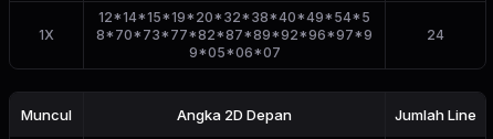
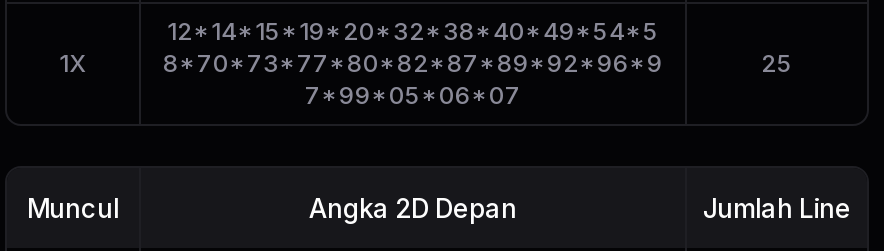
[96,26,373,43] 8*70*73*77*82*87*89*92*96*97*9 -> [163,48,663,78] 8*70*73*77*80*82*87*89*92*96*9
[427,26,444,43] 24 -> [761,48,793,78] 25
[188,44,280,61] 9*05*06*07 -> [305,80,521,110] 7*99*05*06*07

